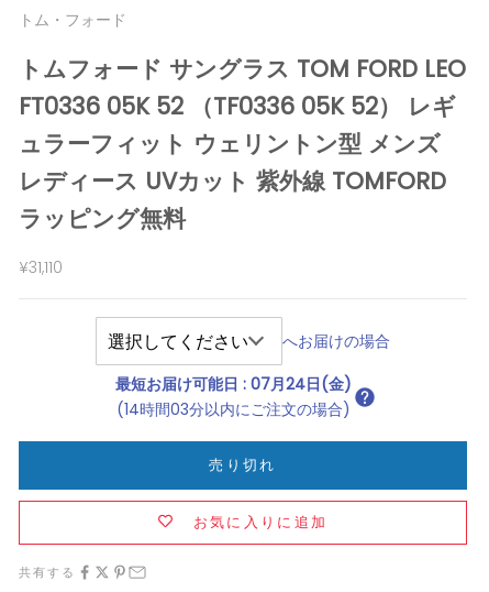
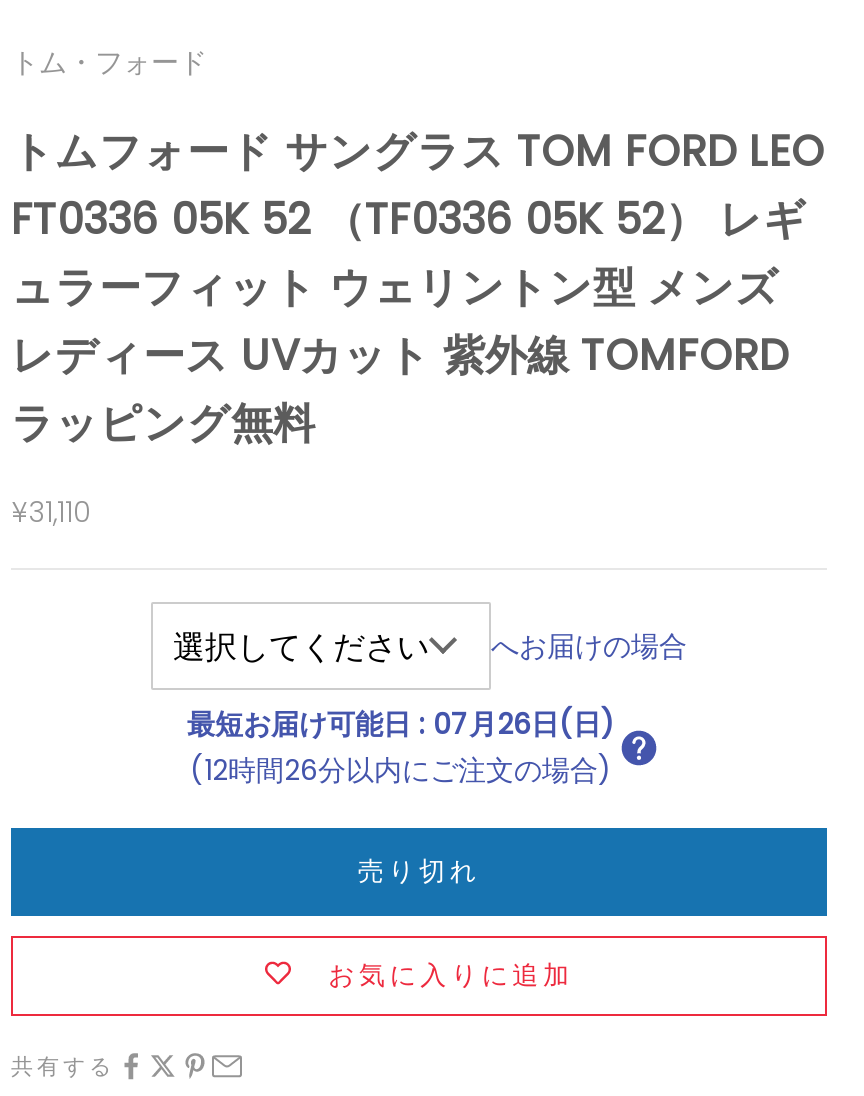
[115,373,351,395] 最短お届け可能日: 07月24日(金) -> [187,704,615,744] 最短お届け可能日: 07月26日(日)
[116,398,350,420] (14時間03分以内にご注文の場合) -> [190,750,612,790] (12時間26分以内にご注文の場合)

